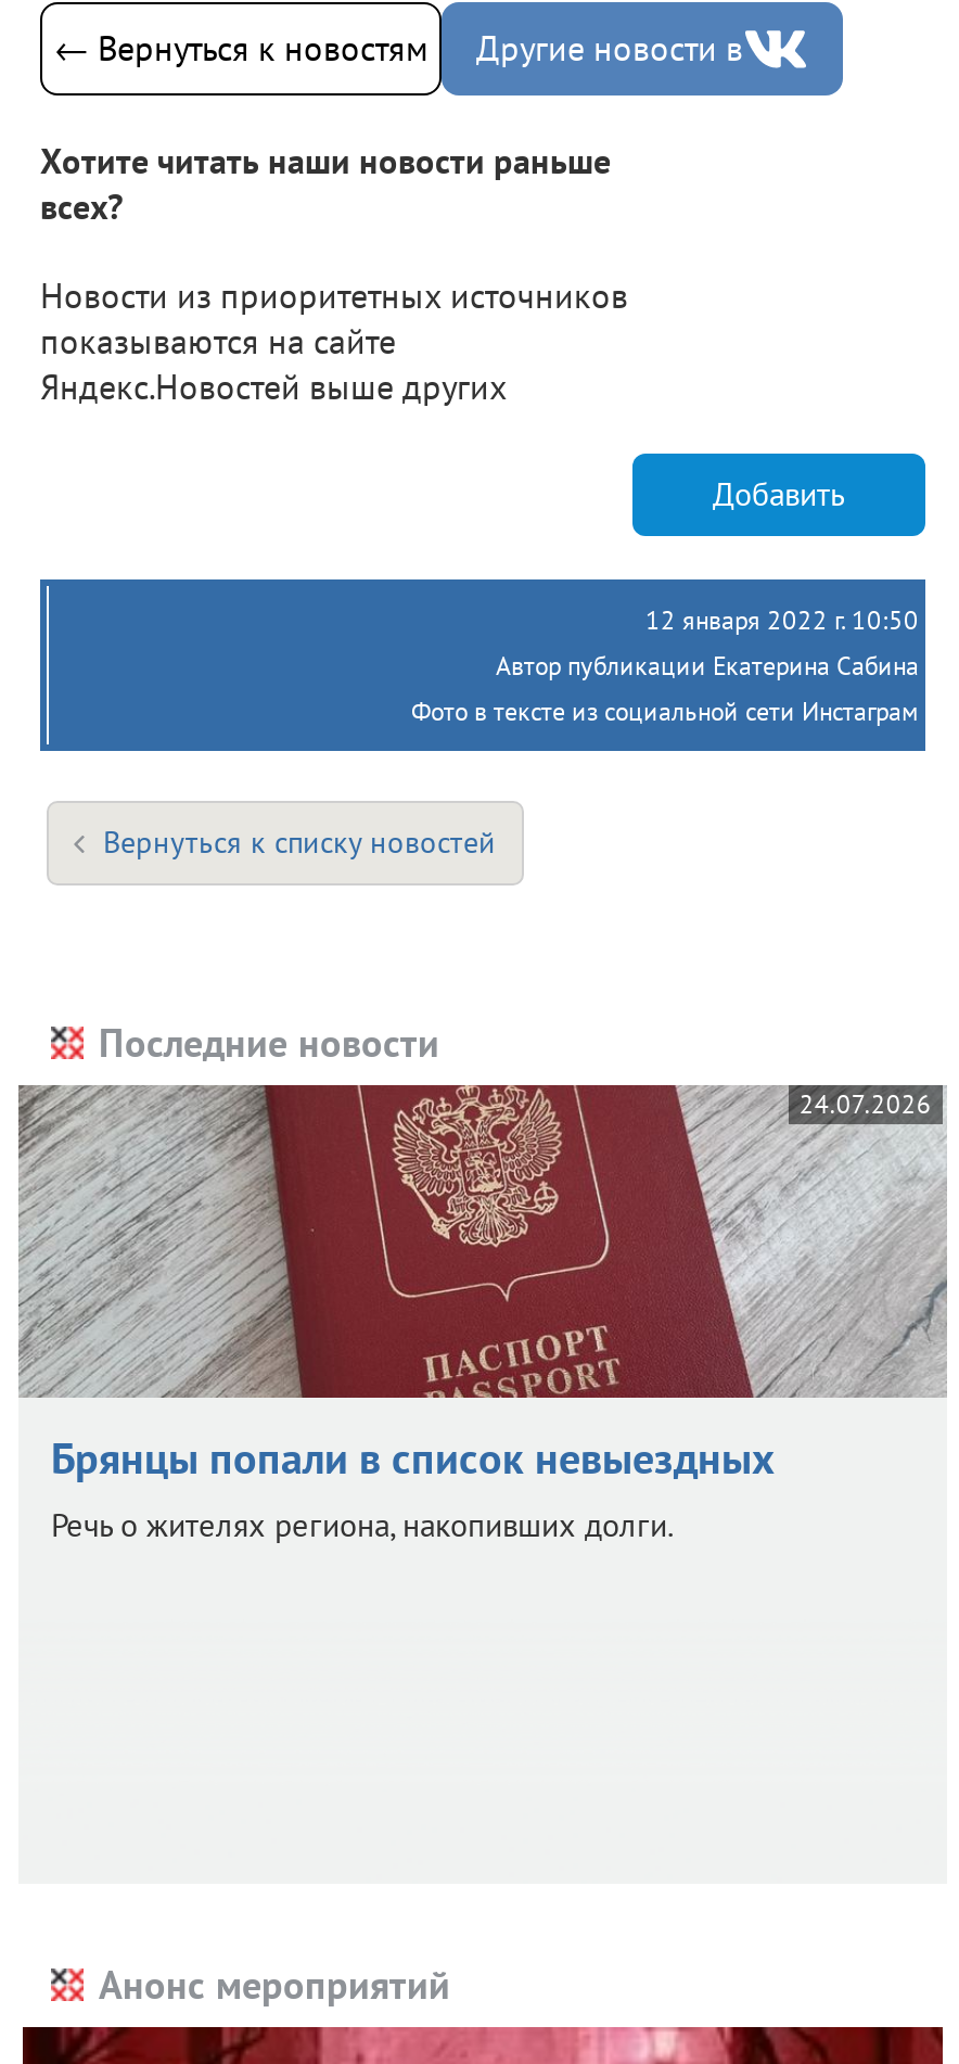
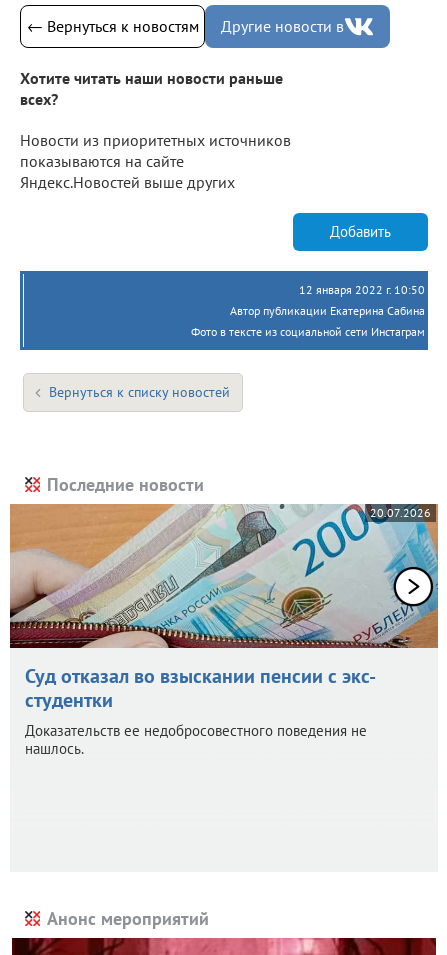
[18,1083,947,1398] [image] | 24.07.2026 -> [10,503,438,649] [image] | 20.07.2026
[51,1429,776,1544] Брянцы попали в список невыездных | Речь о жителях региона, накопивших долги. -> [25,663,376,758] Суд отказал во взыскании пенсии с экс- | студентки | Доказательств ее недобросовестного поведения не | нашлось.

